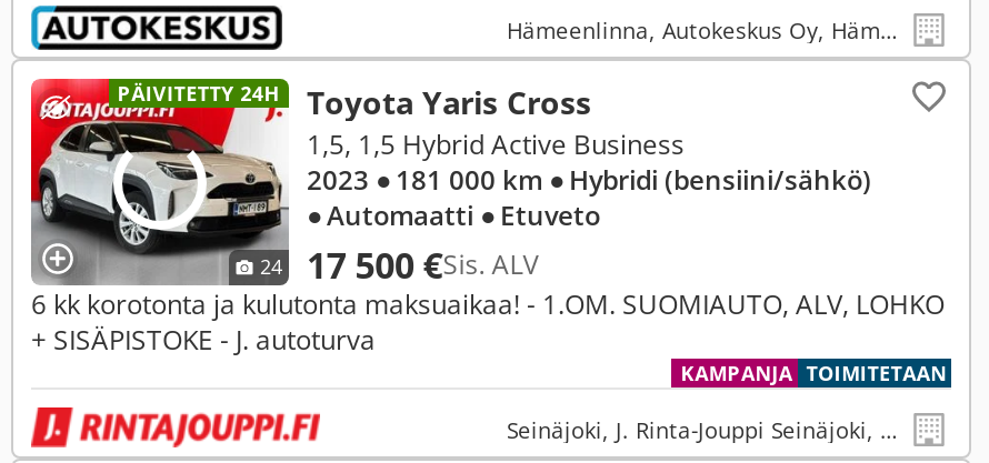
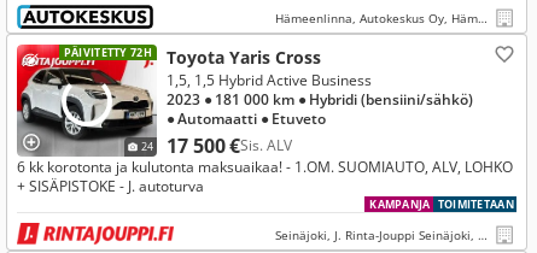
[117,79,591,123] PÄIVITETTY 24H Toyota Yaris Cross -> [64,45,321,69] PÄIVITETTY 72H Toyota Yaris Cross

